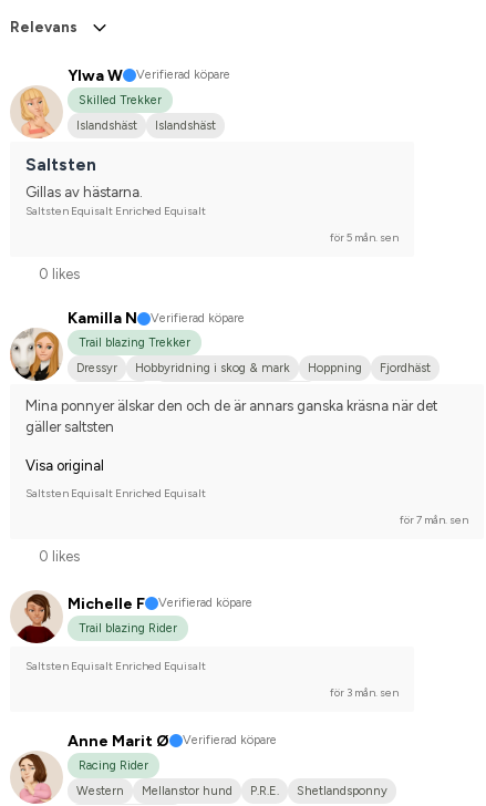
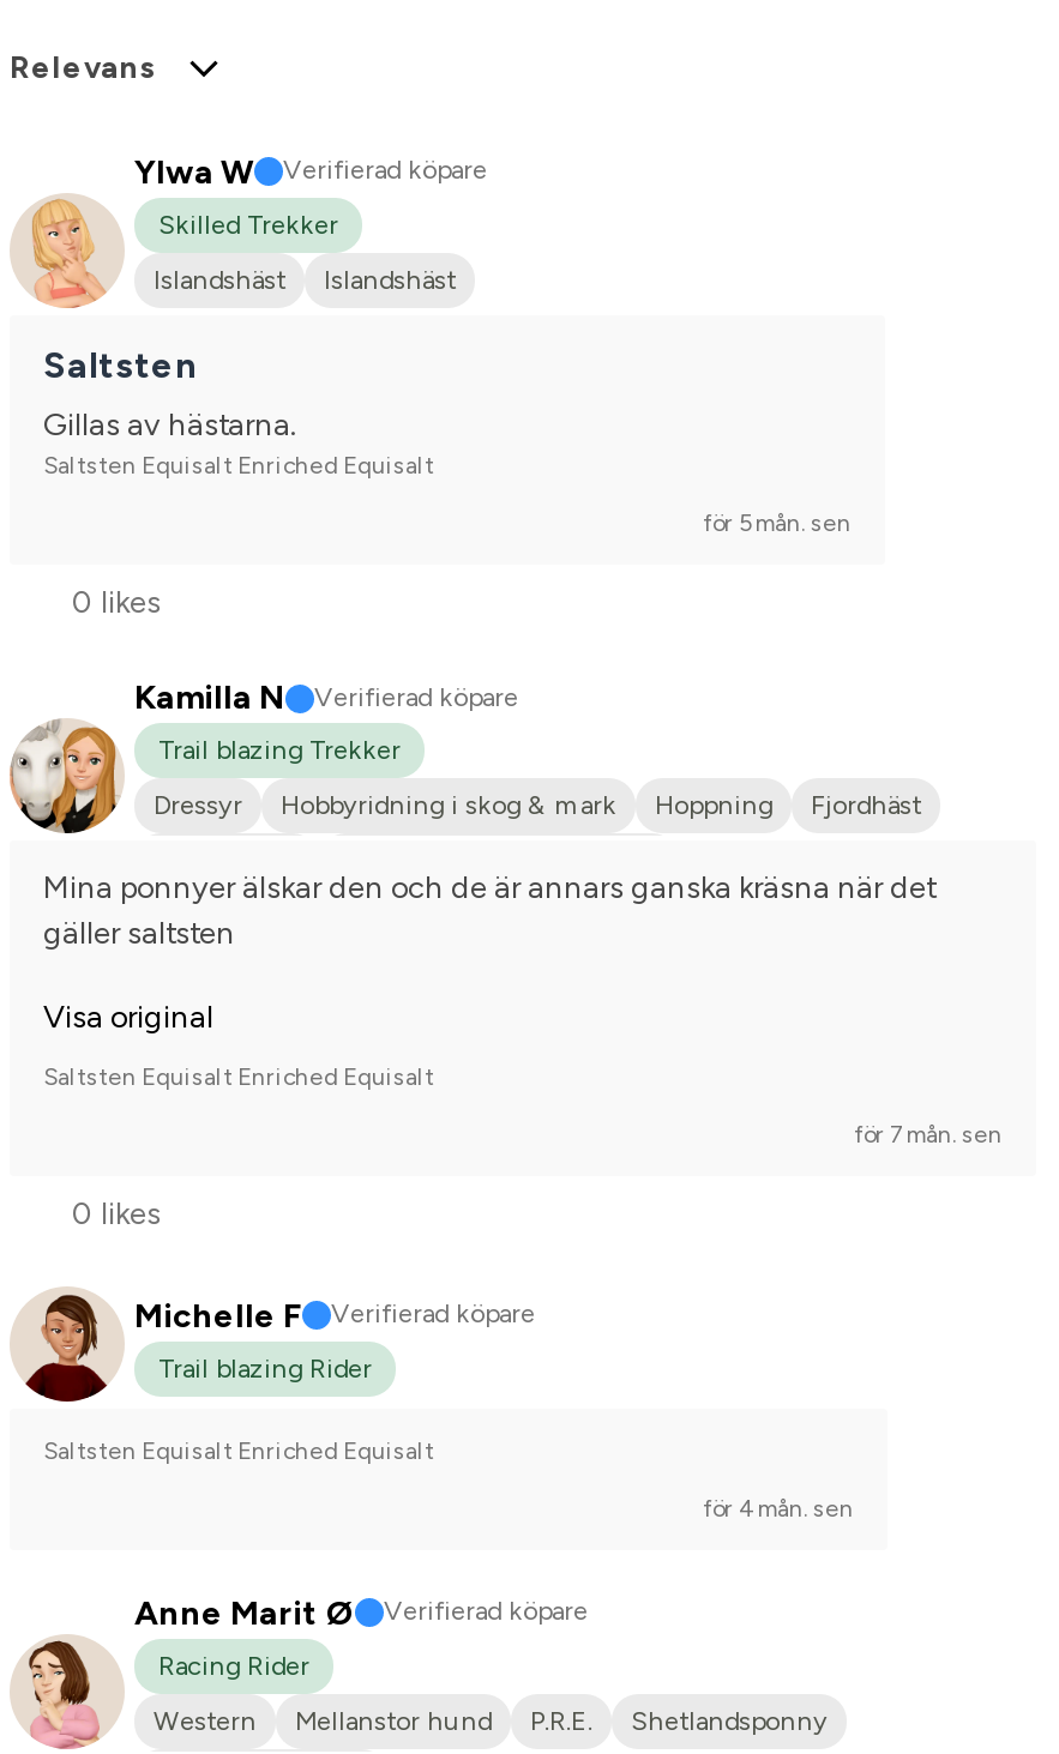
[330,685,399,700] för 3 mån. sen -> [703,1493,854,1524] för 4 mån. sen

